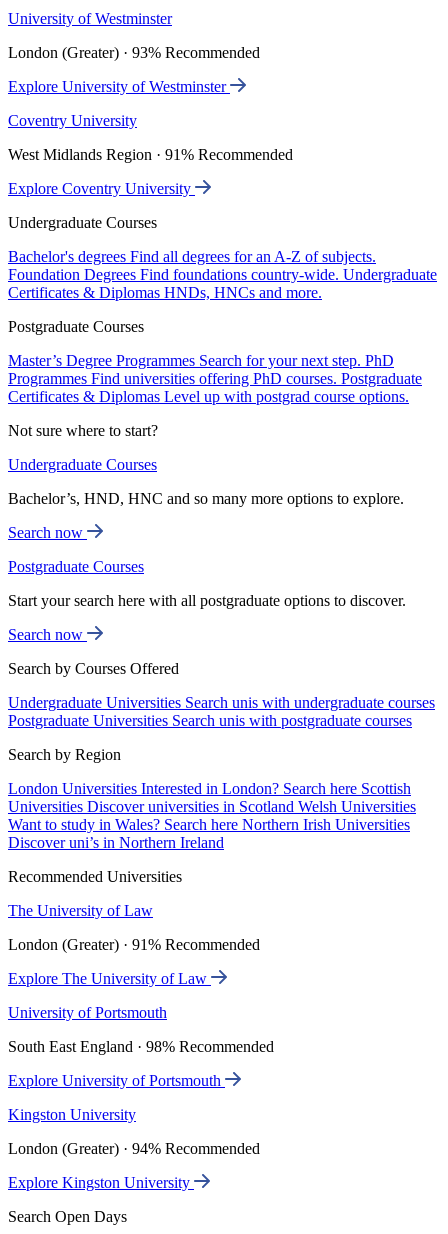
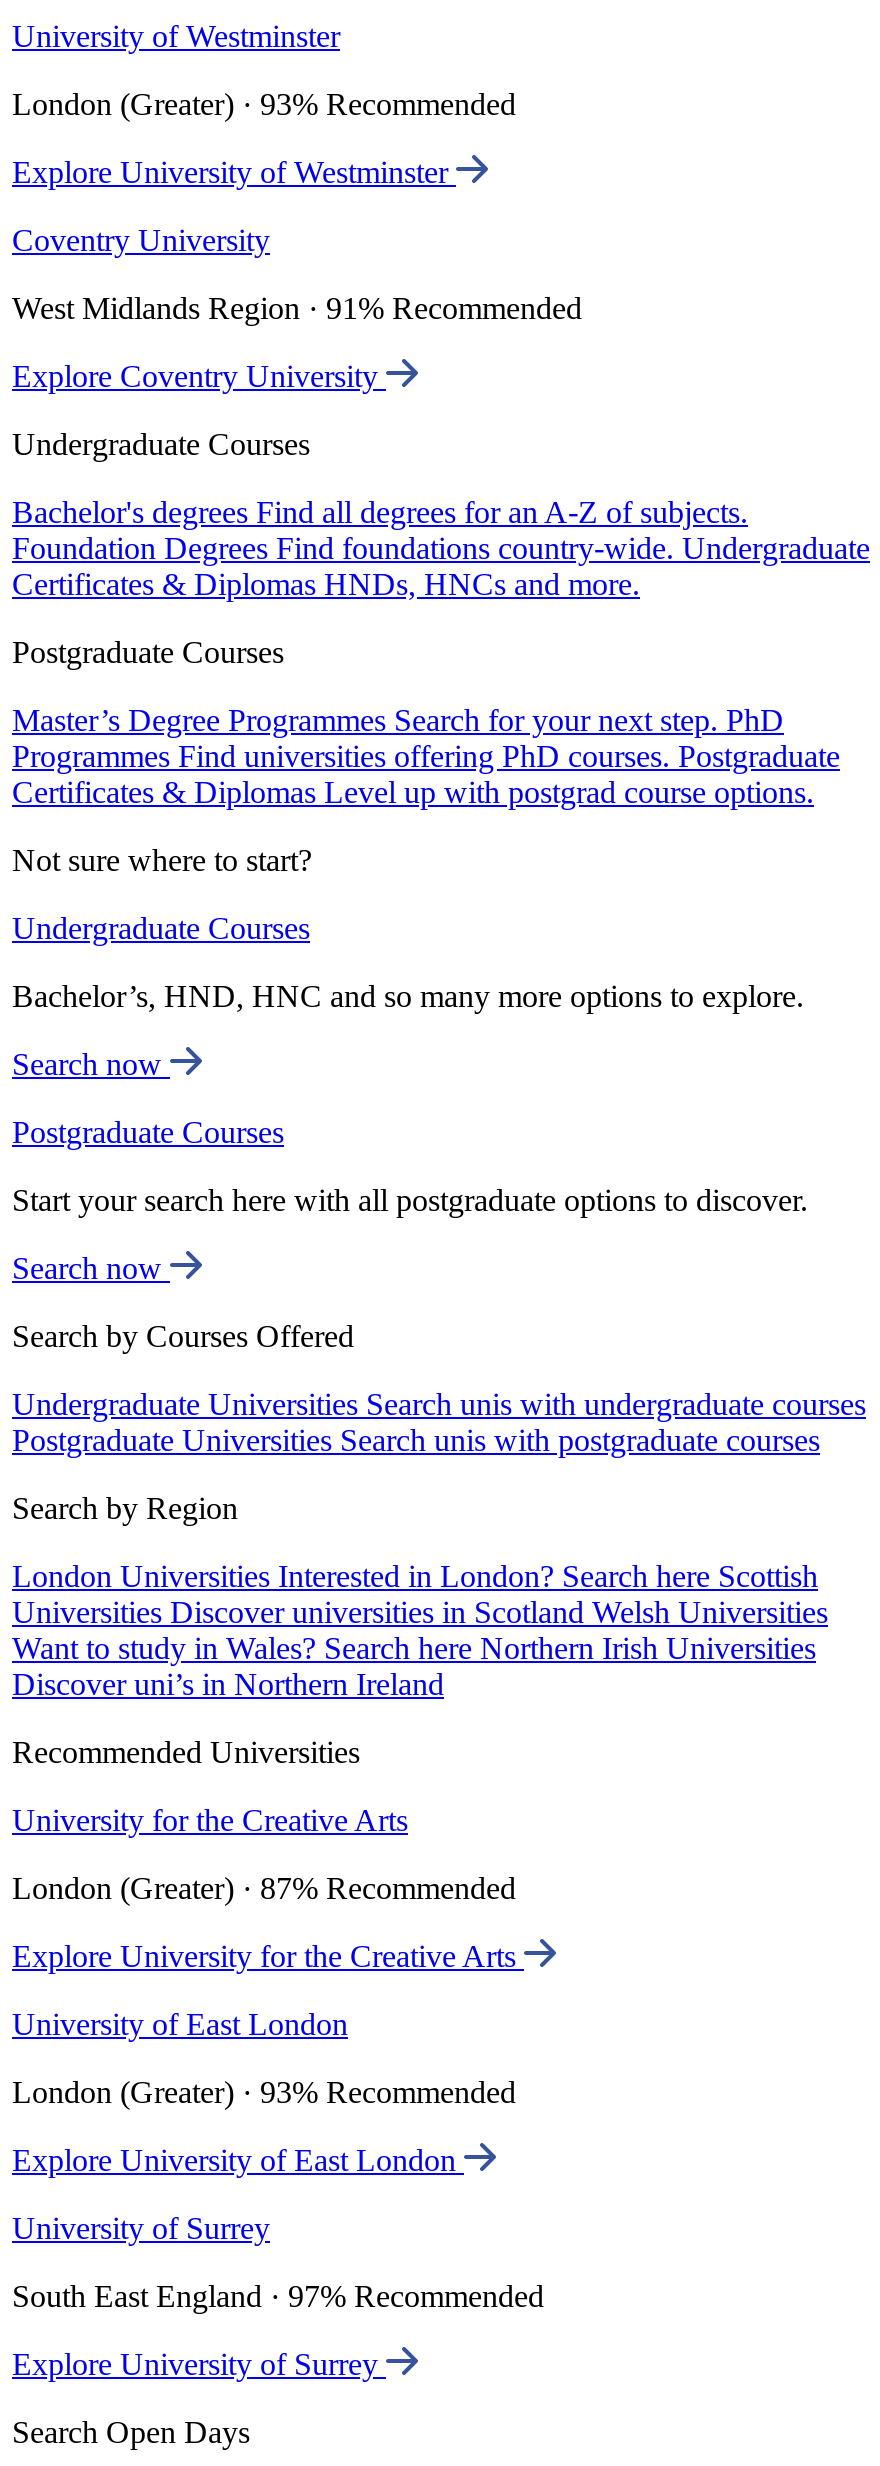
[8,902,153,919] The University of Law -> [12,1803,408,1837] University for the Creative Arts
[8,936,260,953] London (Greater) · 91% Recommended -> [12,1871,516,1905] London (Greater) · 87% Recommended
[8,970,211,987] Explore The University of Law -> [12,1939,524,1973] Explore University for the Creative Arts
[8,1004,167,1021] University of Portsmouth -> [12,2007,348,2041] University of East London
[8,1038,274,1055] South East England · 98% Recommended -> [12,2075,516,2109] London (Greater) · 93% Recommended
[8,1072,225,1089] Explore University of Portsmouth -> [12,2143,464,2177] Explore University of East London
[8,1106,136,1123] Kingston University -> [12,2211,270,2245] University of Surrey
[8,1140,260,1157] London (Greater) · 94% Recommended -> [12,2279,544,2313] South East England · 97% Recommended
[8,1174,194,1191] Explore Kingston University -> [12,2347,386,2381] Explore University of Surrey

